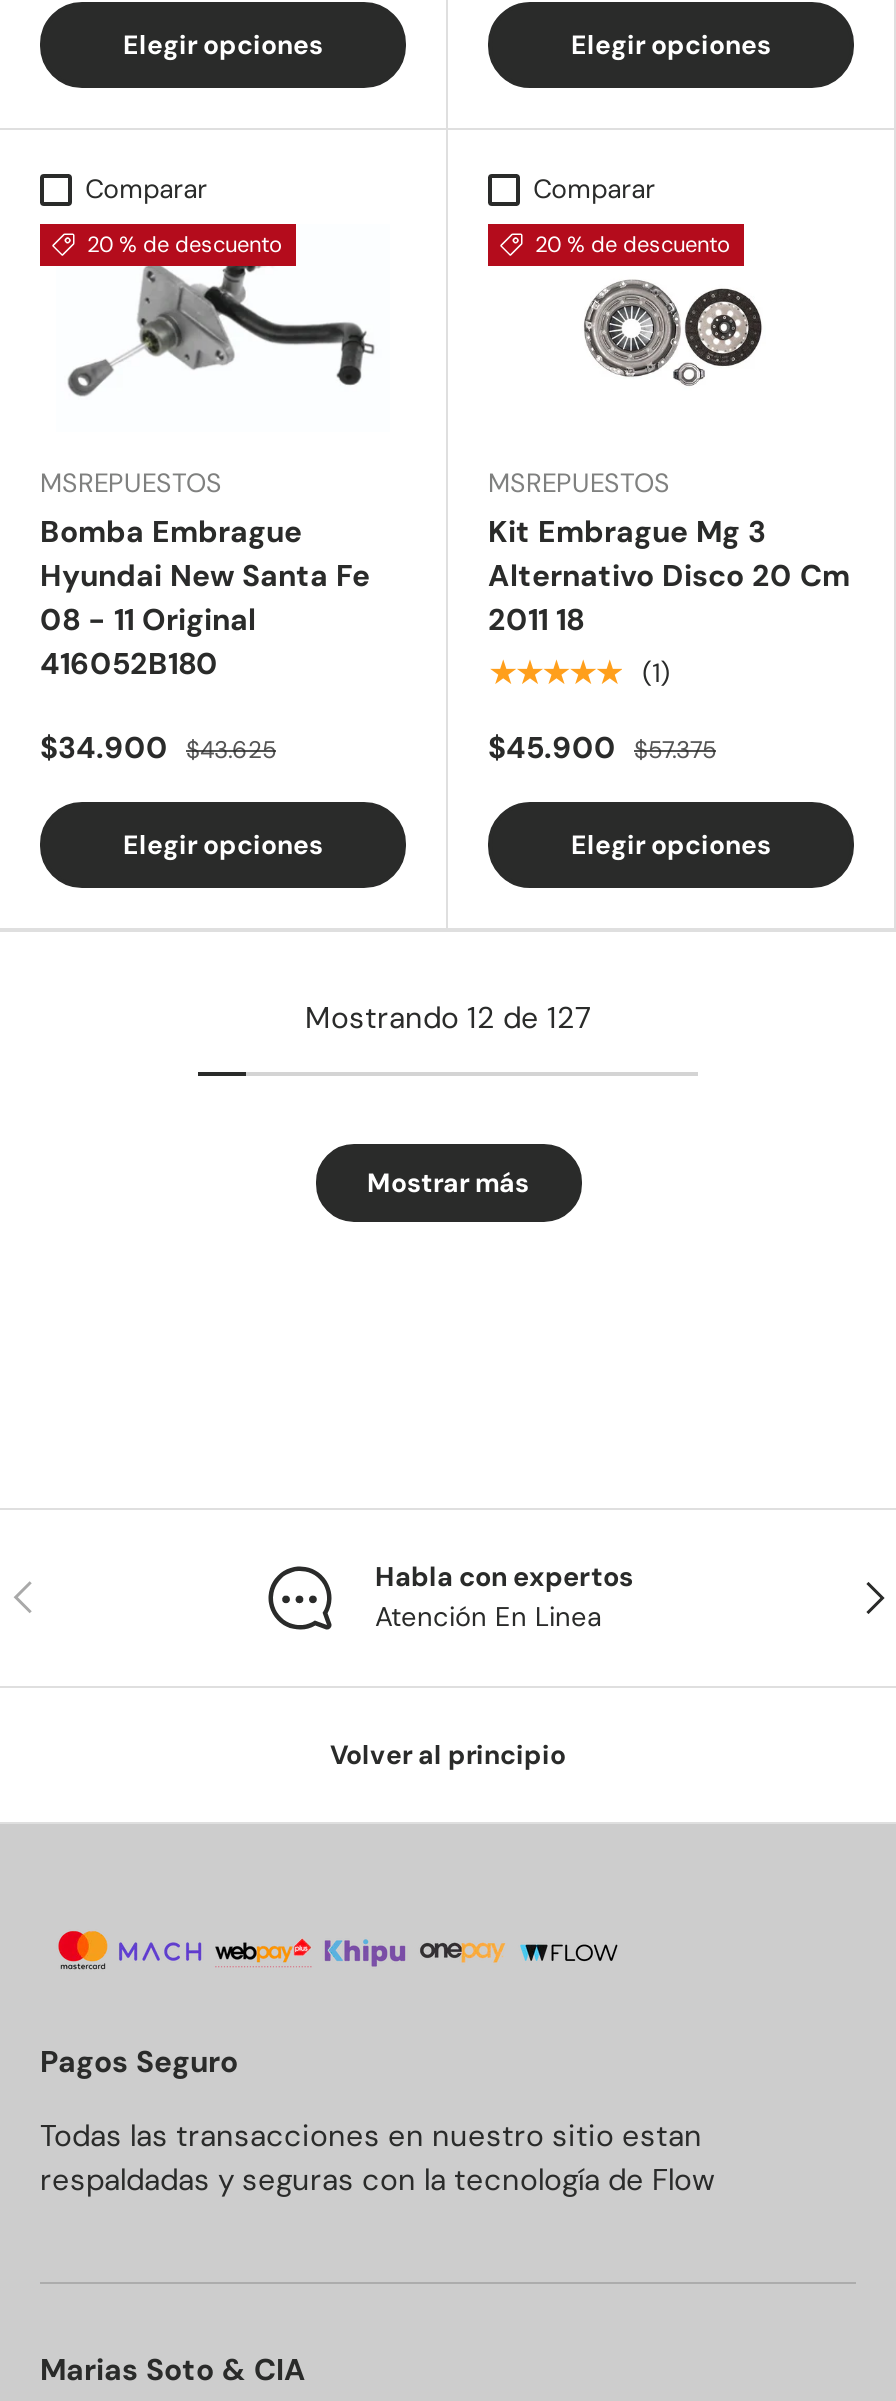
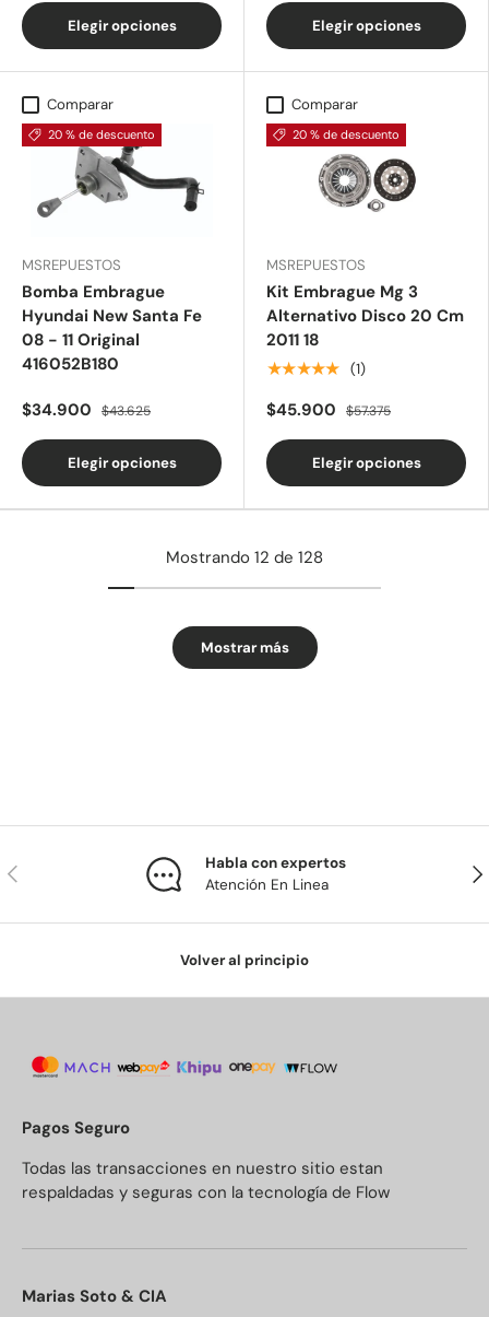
[305,997,591,1037] Mostrando 12 de 127 -> [166,546,323,568] Mostrando 12 de 128

